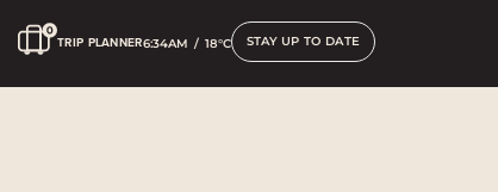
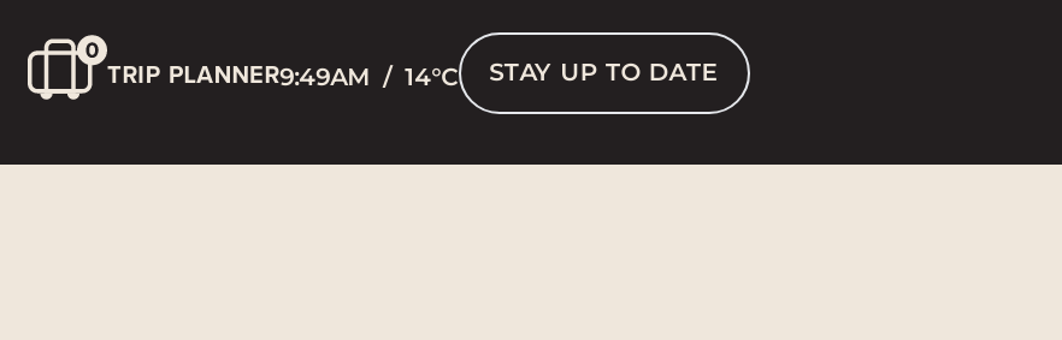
[57,33,231,51] TRIP PLANNER6:34AM / 18°C -> [107,56,458,93] TRIP PLANNER9:49AM / 14°C

